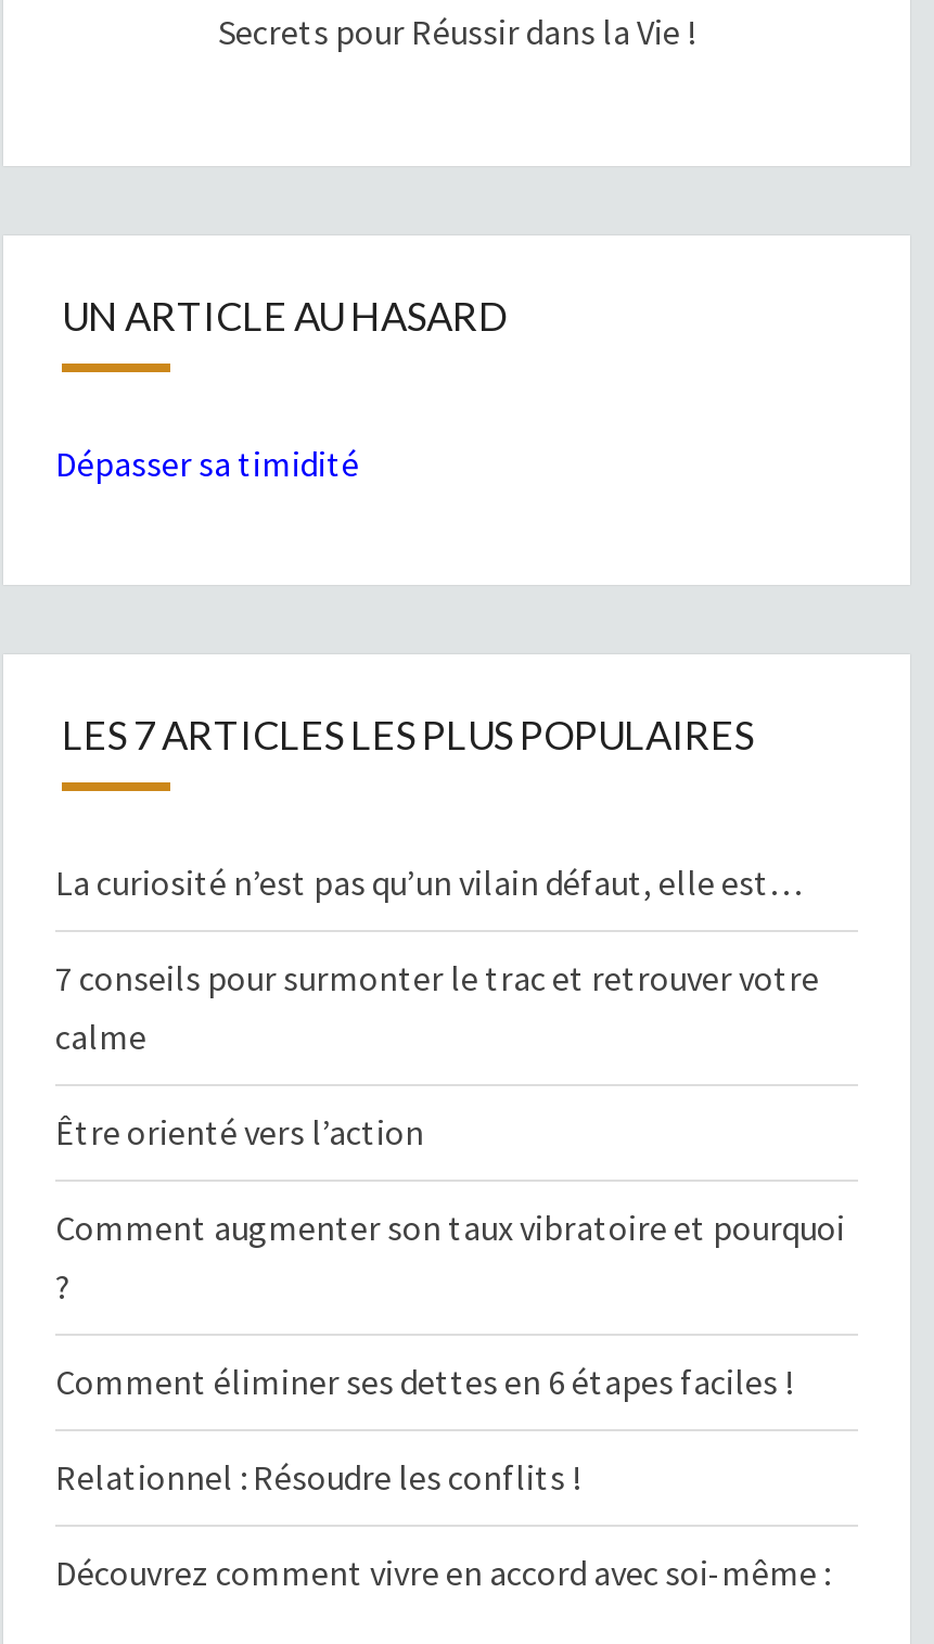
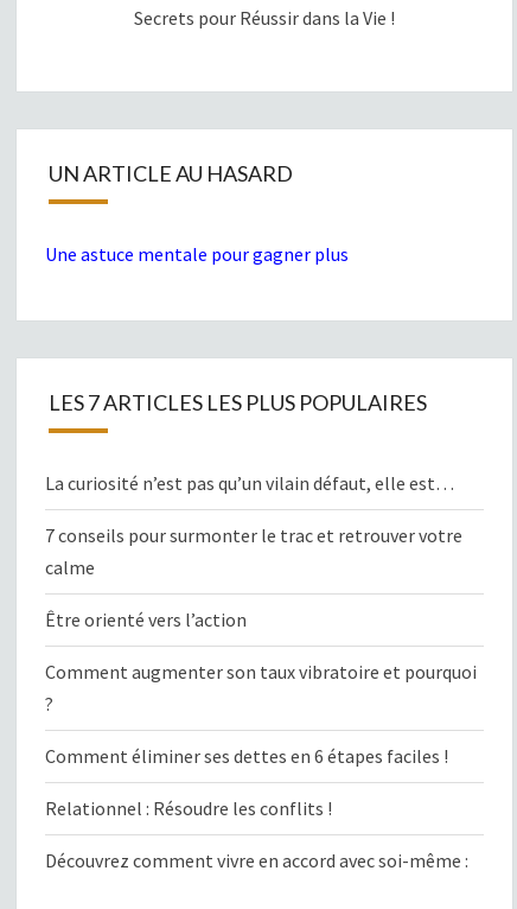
[55,441,359,485] Dépasser sa timidité -> [45,242,349,266] Une astuce mentale pour gagner plus

